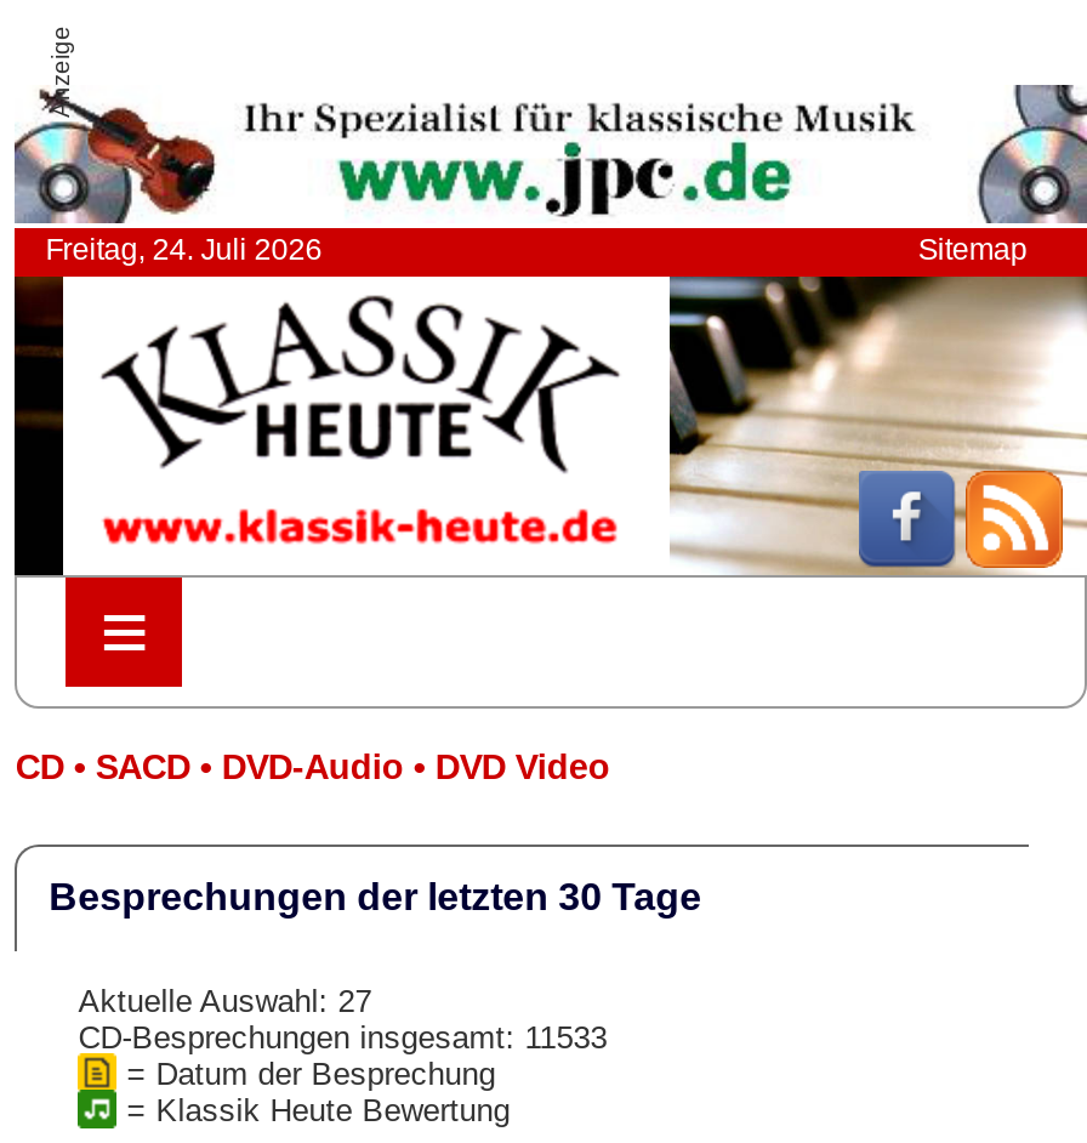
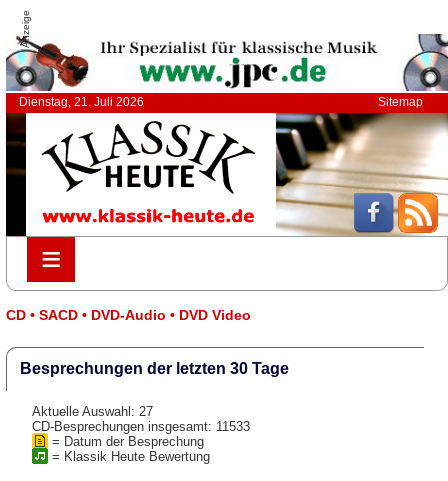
[45,233,322,267] Freitag, 24. Juli 2026 -> [19,95,144,109] Dienstag, 21. Juli 2026

